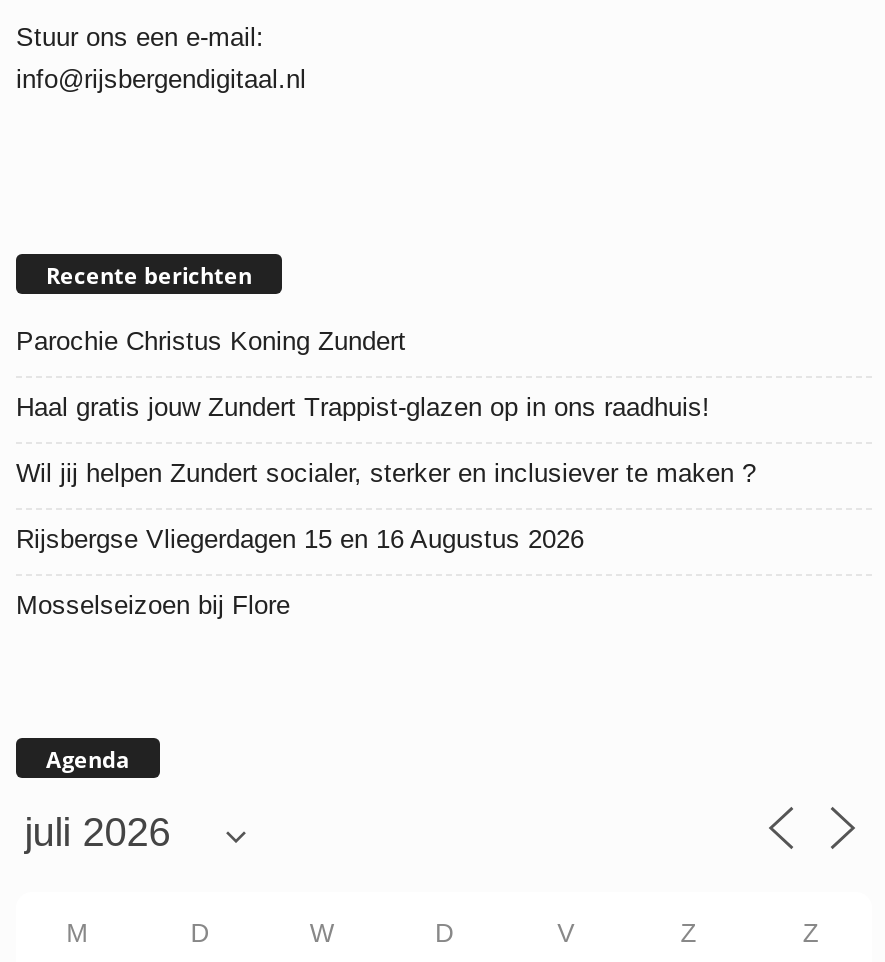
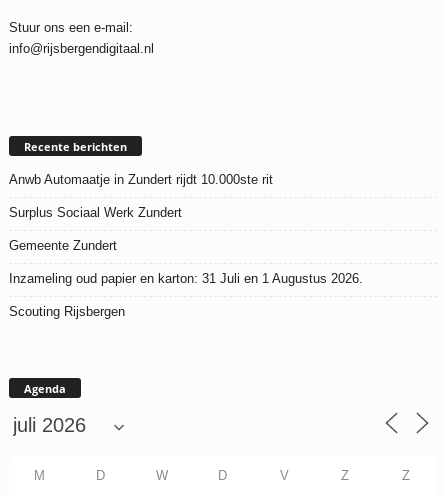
[16,326,406,356] Parochie Christus Koning Zundert -> [9,172,273,187] Anwb Automaatje in Zundert rijdt 10.000ste rit
[16,392,710,422] Haal gratis jouw Zundert Trappist-glazen op in ons raadhuis! -> [9,205,182,220] Surplus Sociaal Werk Zundert
[16,458,756,488] Wil jij helpen Zundert socialer, sterker en inclusiever te maken ? -> [9,238,117,253] Gemeente Zundert
[16,524,584,554] Rijsbergse Vliegerdagen 15 en 16 Augustus 2026 -> [9,271,363,286] Inzameling oud papier en karton: 31 Juli en 1 Augustus 2026.
[16,590,290,620] Mosselseizoen bij Flore -> [9,304,125,319] Scouting Rijsbergen

